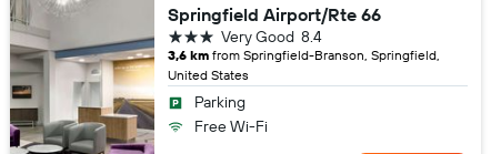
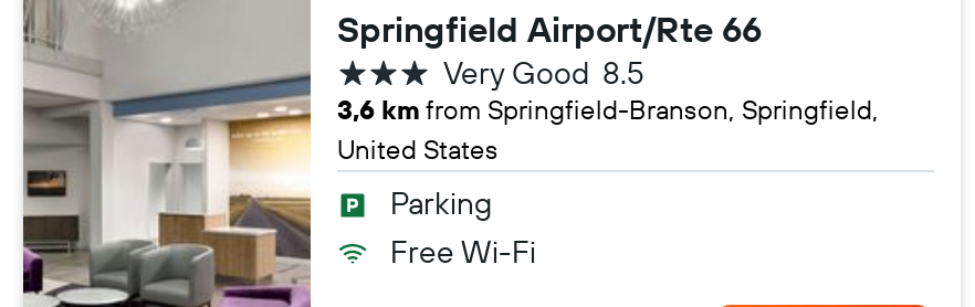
[301,27,322,47] 8.4 -> [602,53,644,93] 8.5

